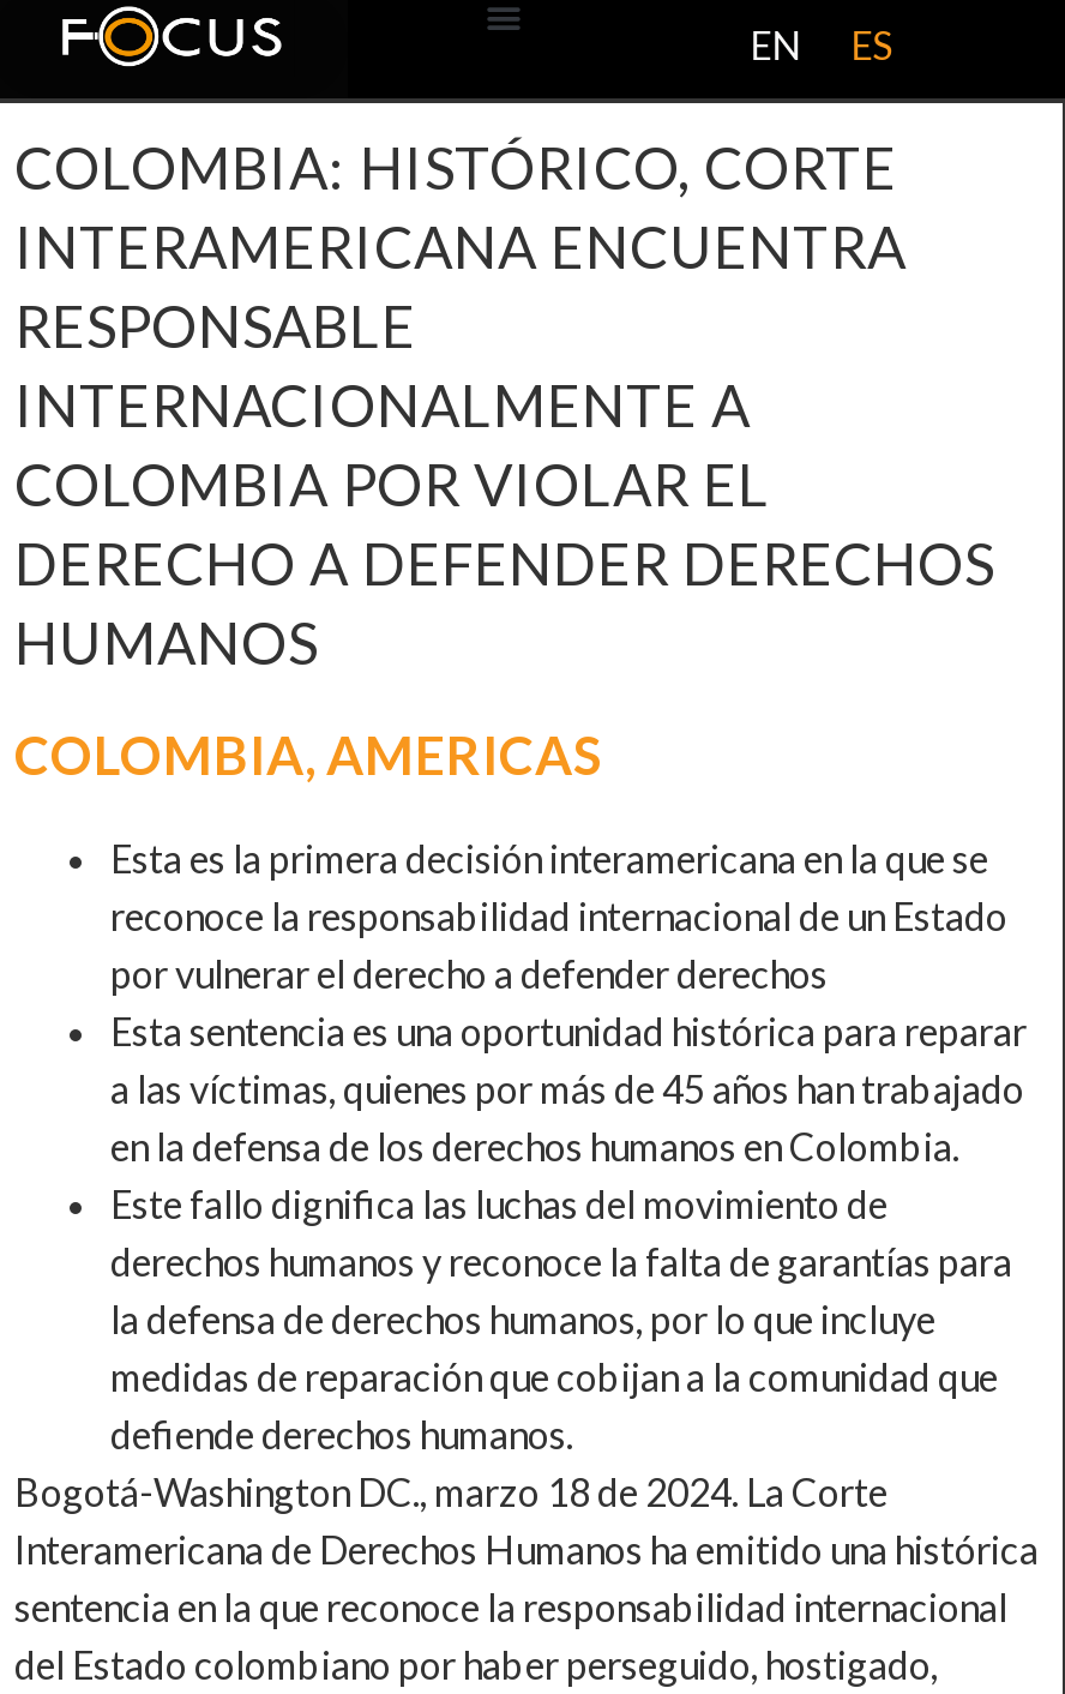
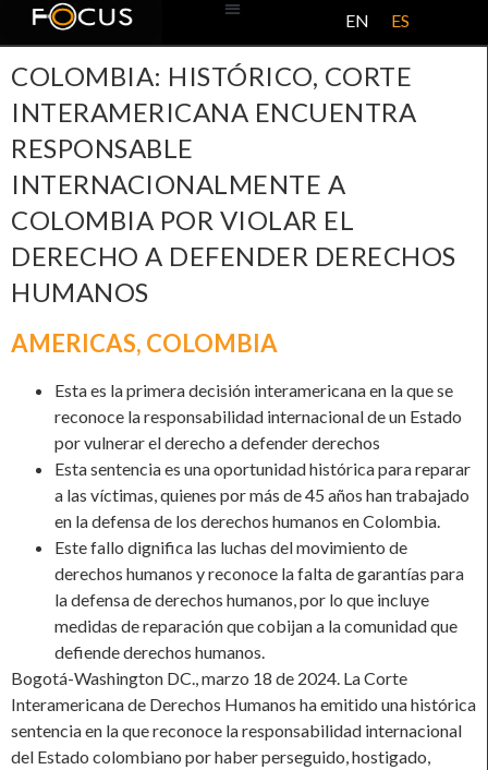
[14,722,602,787] COLOMBIA, AMERICAS -> [11,328,278,358] AMERICAS, COLOMBIA

